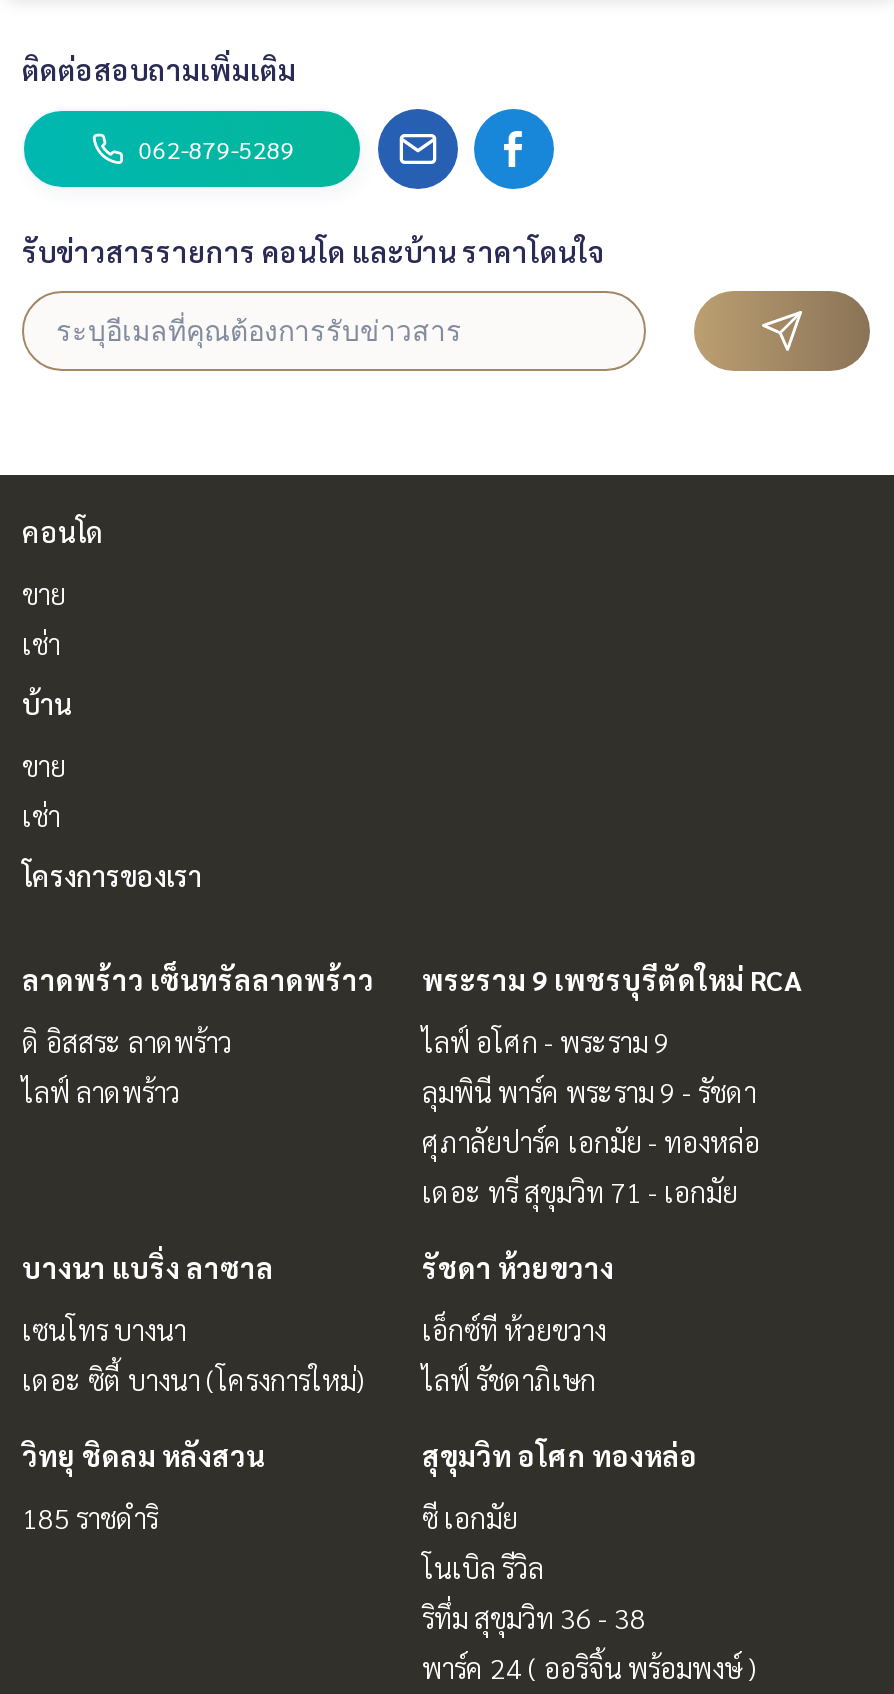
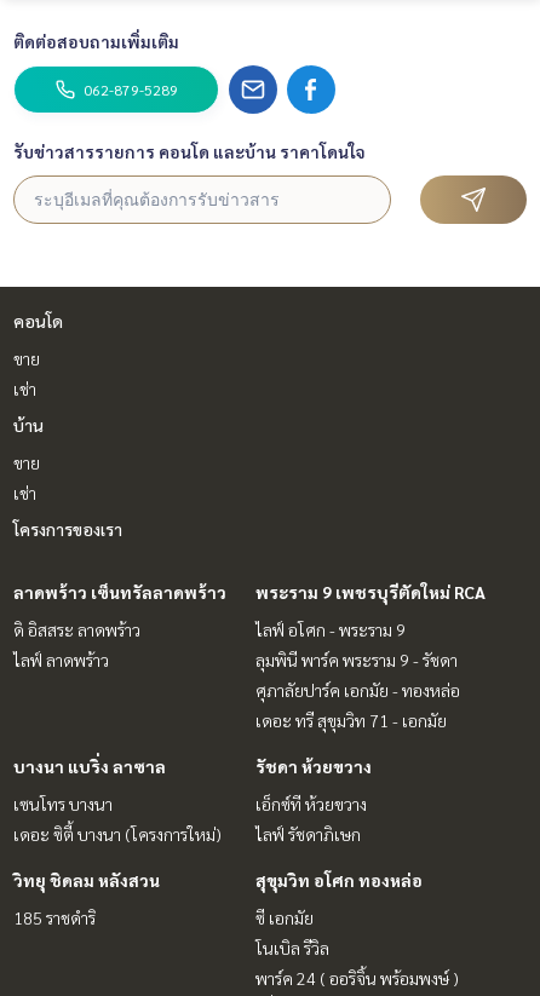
[422,1598,646,1634] ริทึ่ม สุขุมวิท 36 - 38 -> none

